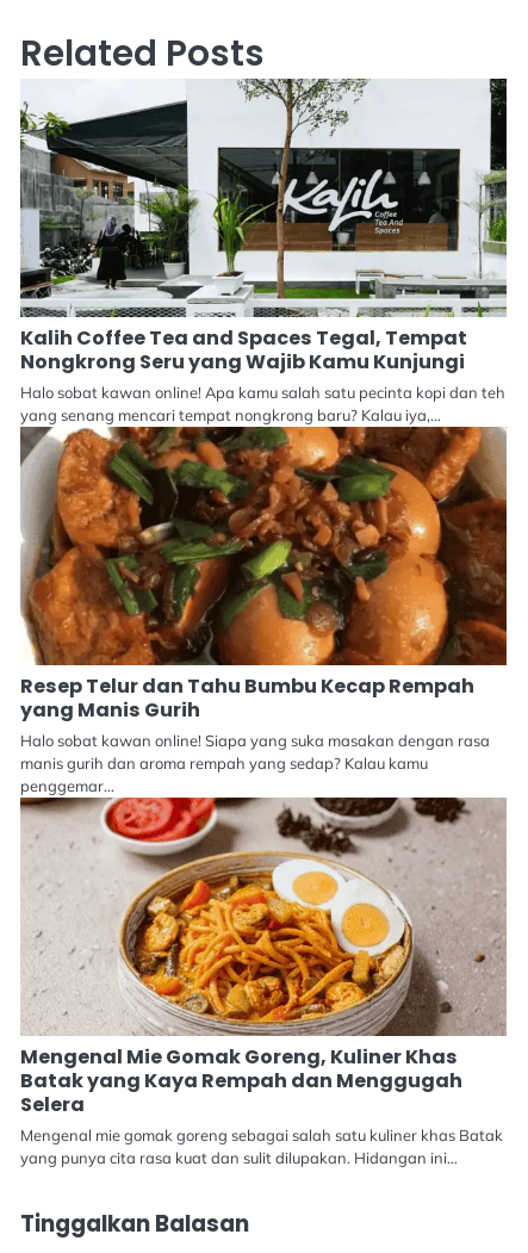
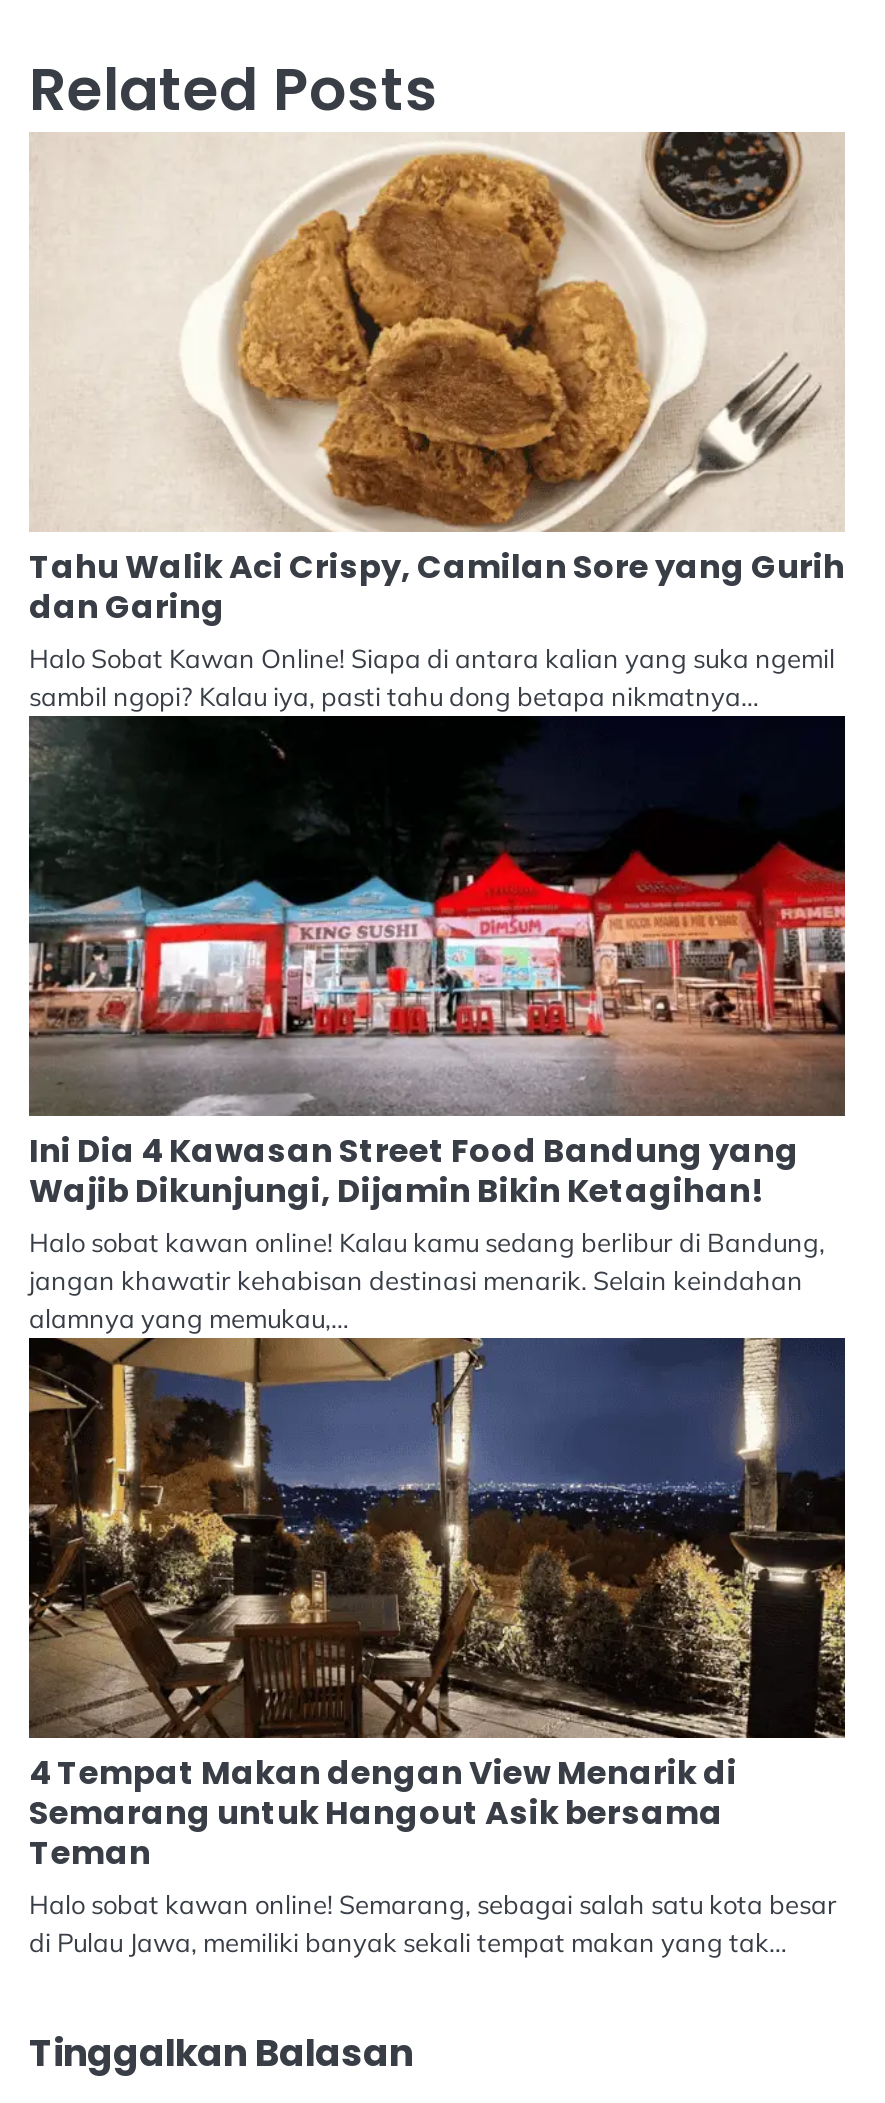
[19,77,508,424] [image] | Kalih Coffee Tea and Spaces Tegal, Tempat | Nongkrong Seru yang Wajib Kamu Kunjungi | Halo sobat kawan online! Apa kamu salah satu pecinta kopi dan teh | yang senang mencari tempat nongkrong baru? Kalau iya,… -> [29,130,845,712] [image] | Tahu Walik Aci Crispy, Camilan Sore yang Gurih | dan Garing | Halo Sobat Kawan Online! Siapa di antara kalian yang suka ngemil | sambil ngopi? Kalau iya, pasti tahu dong betapa nikmatnya…
[20,426,508,795] [image] | Resep Telur dan Tahu Bumbu Kecap Rempah | yang Manis Gurih | Halo sobat kawan online! Siapa yang suka masakan dengan rasa | manis gurih dan aroma rempah yang sedap? Kalau kamu | penggemar… -> [27,714,847,1334] [image] | Ini Dia 4 Kawasan Street Food Bandung yang | Wajib Dikunjungi, Dijamin Bikin Ketagihan! | Halo sobat kawan online! Kalau kamu sedang berlibur di Bandung, | jangan khawatir kehabisan destinasi menarik. Selain keindahan | alamnya yang memukau,…
[19,796,507,1167] [image] | Mengenal Mie Gomak Goreng, Kuliner Khas | Batak yang Kaya Rempah dan Menggugah | Selera | Mengenal mie gomak goreng sebagai salah satu kuliner khas Batak | yang punya cita rasa kuat dan sulit dilupakan. Hidangan ini… -> [27,1336,845,1958] [image] | 4 Tempat Makan dengan View Menarik di | Semarang untuk Hangout Asik bersama | Teman | Halo sobat kawan online! Semarang, sebagai salah satu kota besar | di Pulau Jawa, memiliki banyak sekali tempat makan yang tak…

